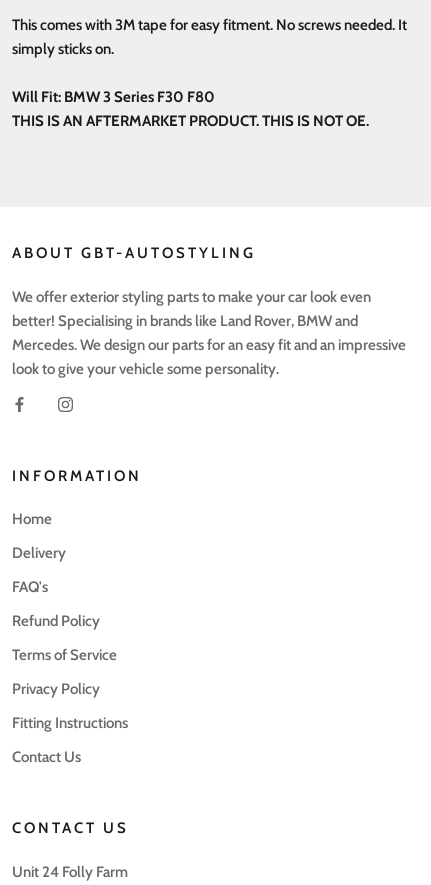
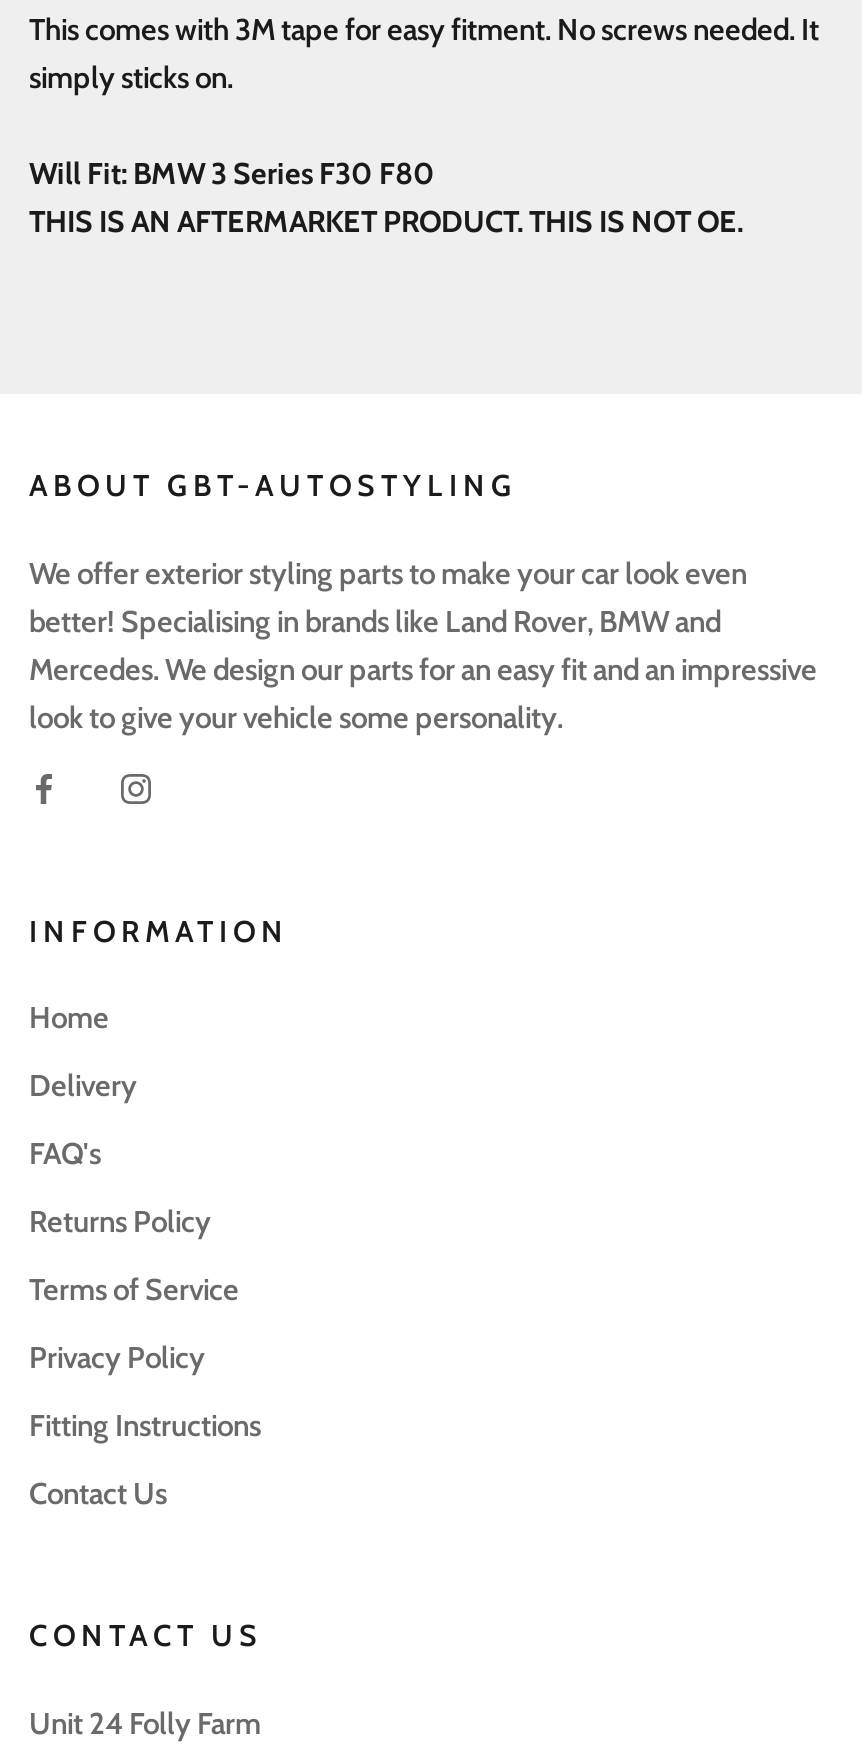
[12,611,100,629] Refund Policy -> [29,1203,211,1239] Returns Policy

